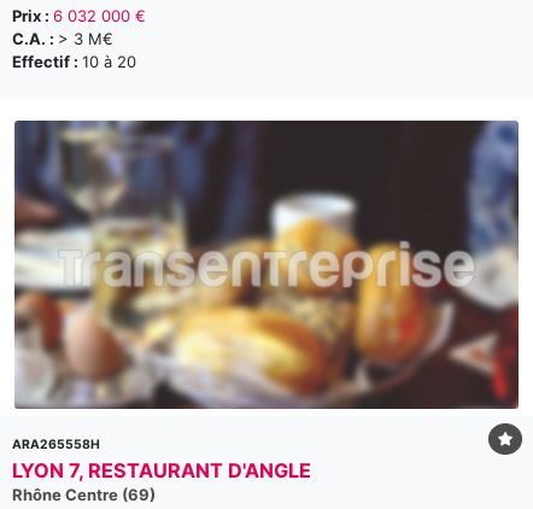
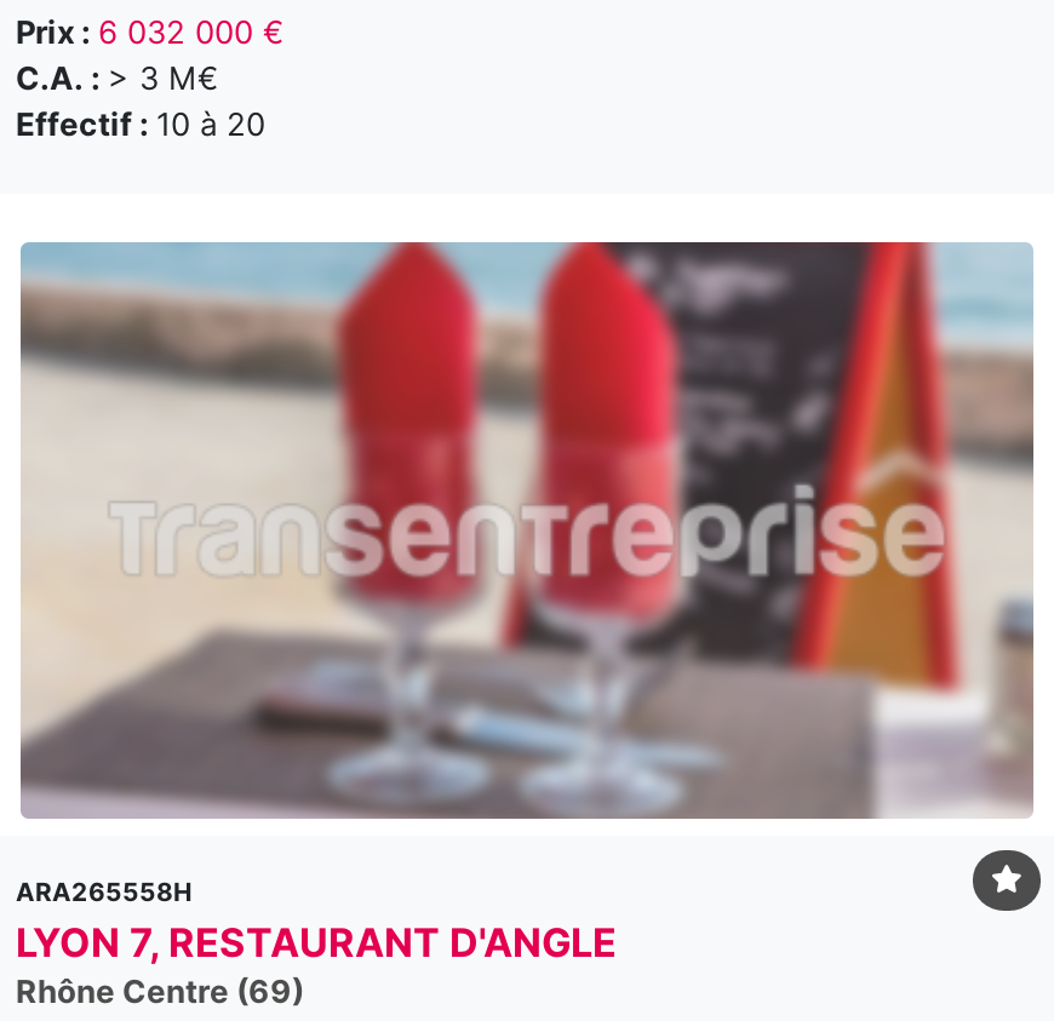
[13,119,520,410] [image] -> [21,241,1036,820] [image]

